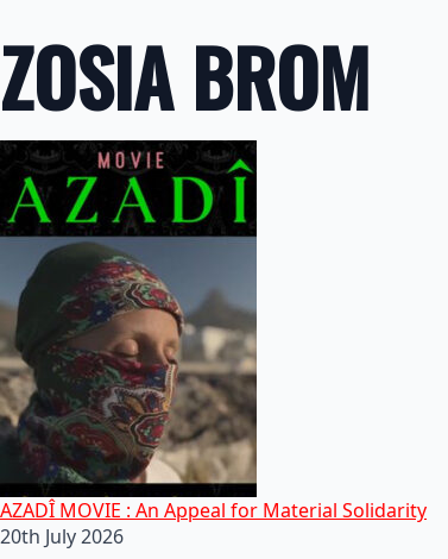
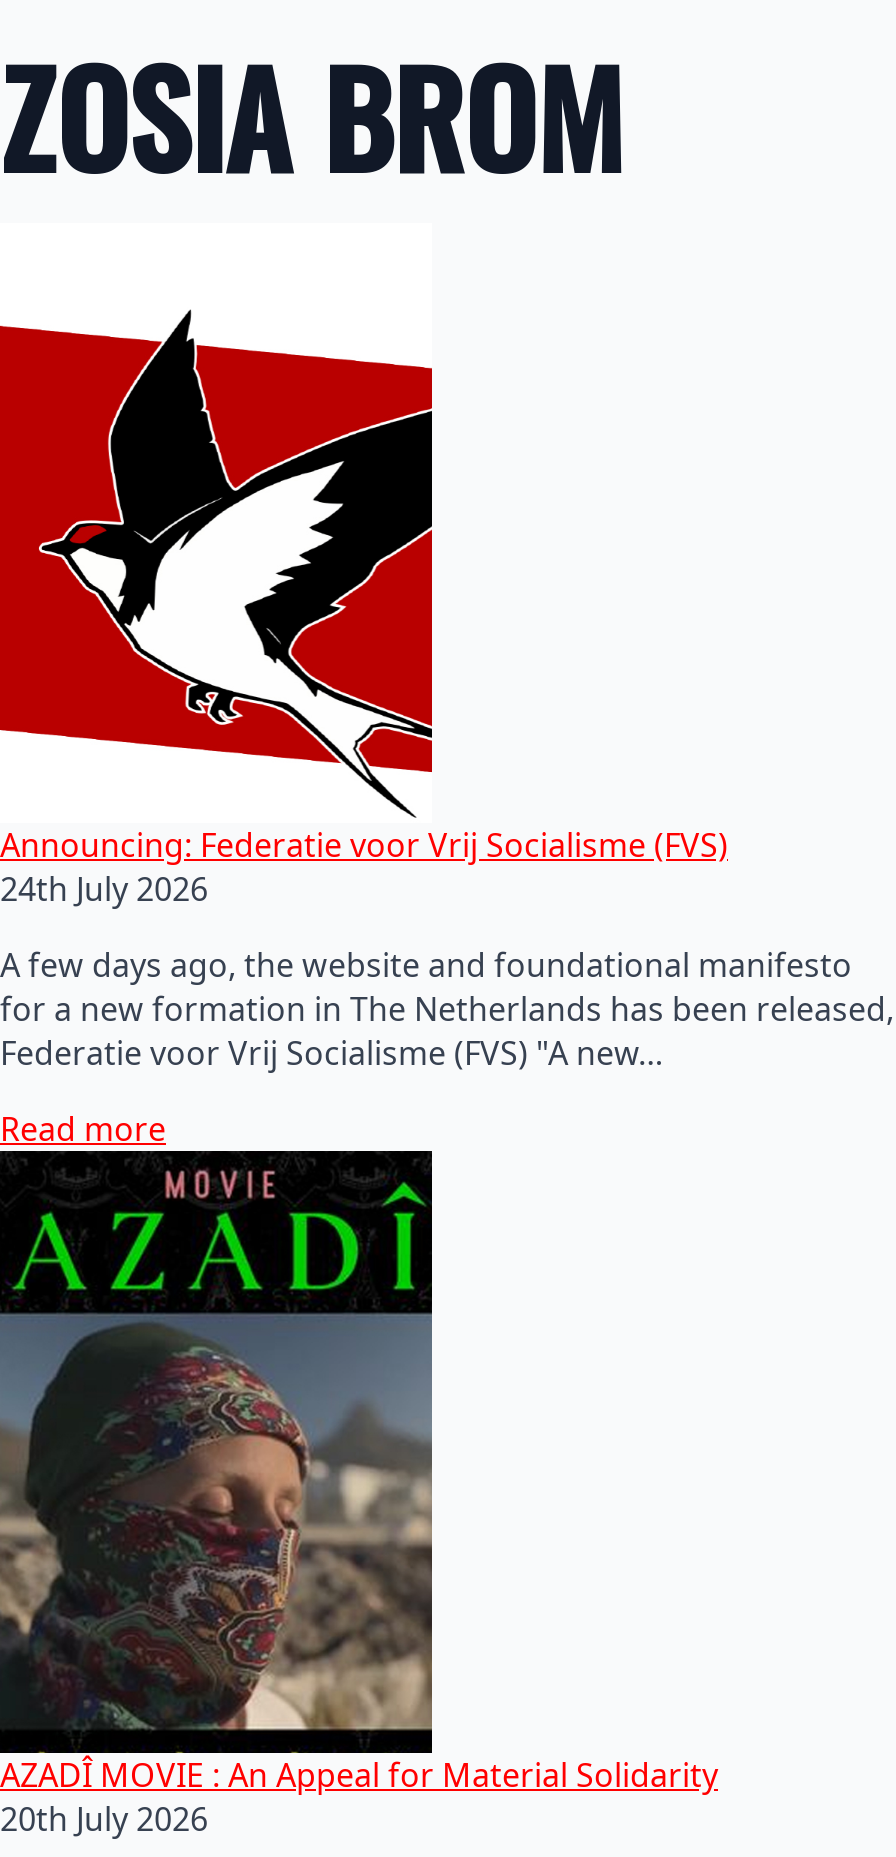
none -> [0,309,894,1152] [image] | Announcing: Federatie voor Vrij Socialisme (FVS) | 24th July 2026 | A few days ago, the website and foundational manifesto | for a new formation in The Netherlands has been released, | Federatie voor Vrij Socialisme (FVS) "A new… | Read more

